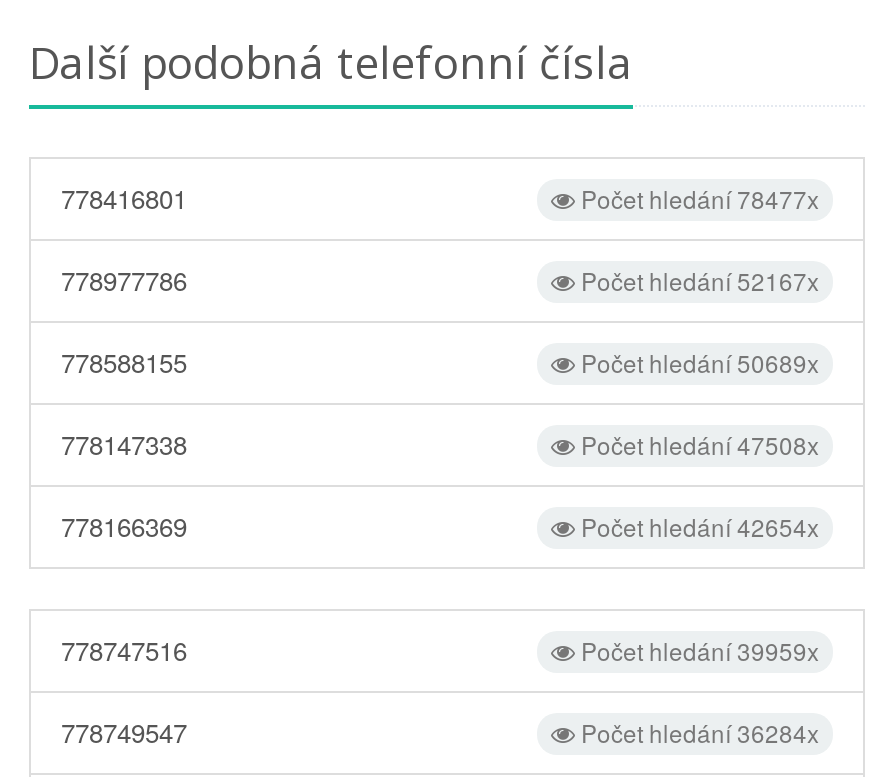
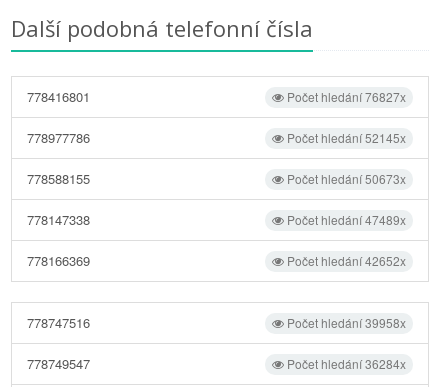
[575,180,819,214] Počet hledání 78477x -> [284,88,406,105] Počet hledání 76827x
[575,262,819,296] Počet hledání 52167x -> [284,129,406,146] Počet hledání 52145x
[575,344,819,378] Počet hledání 50689x -> [284,170,406,187] Počet hledání 50673x
[575,426,819,460] Počet hledání 47508x -> [284,211,406,228] Počet hledání 47489x
[575,508,819,542] Počet hledání 42654x -> [284,252,406,269] Počet hledání 42652x
[575,632,819,666] Počet hledání 39959x -> [284,314,406,331] Počet hledání 39958x

